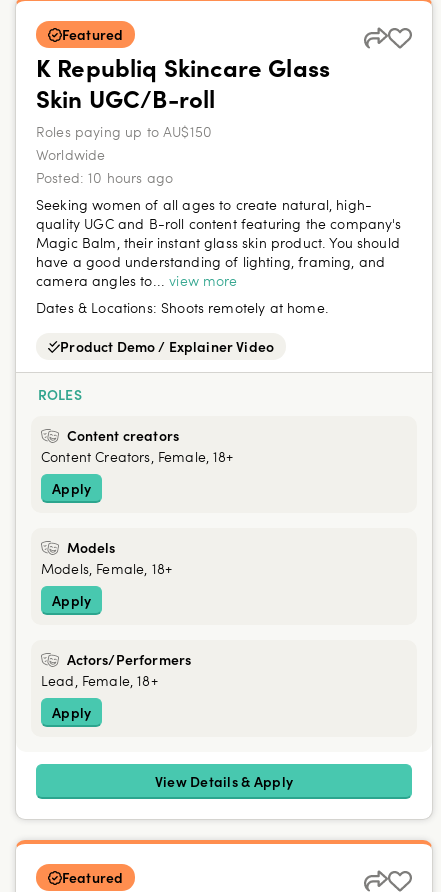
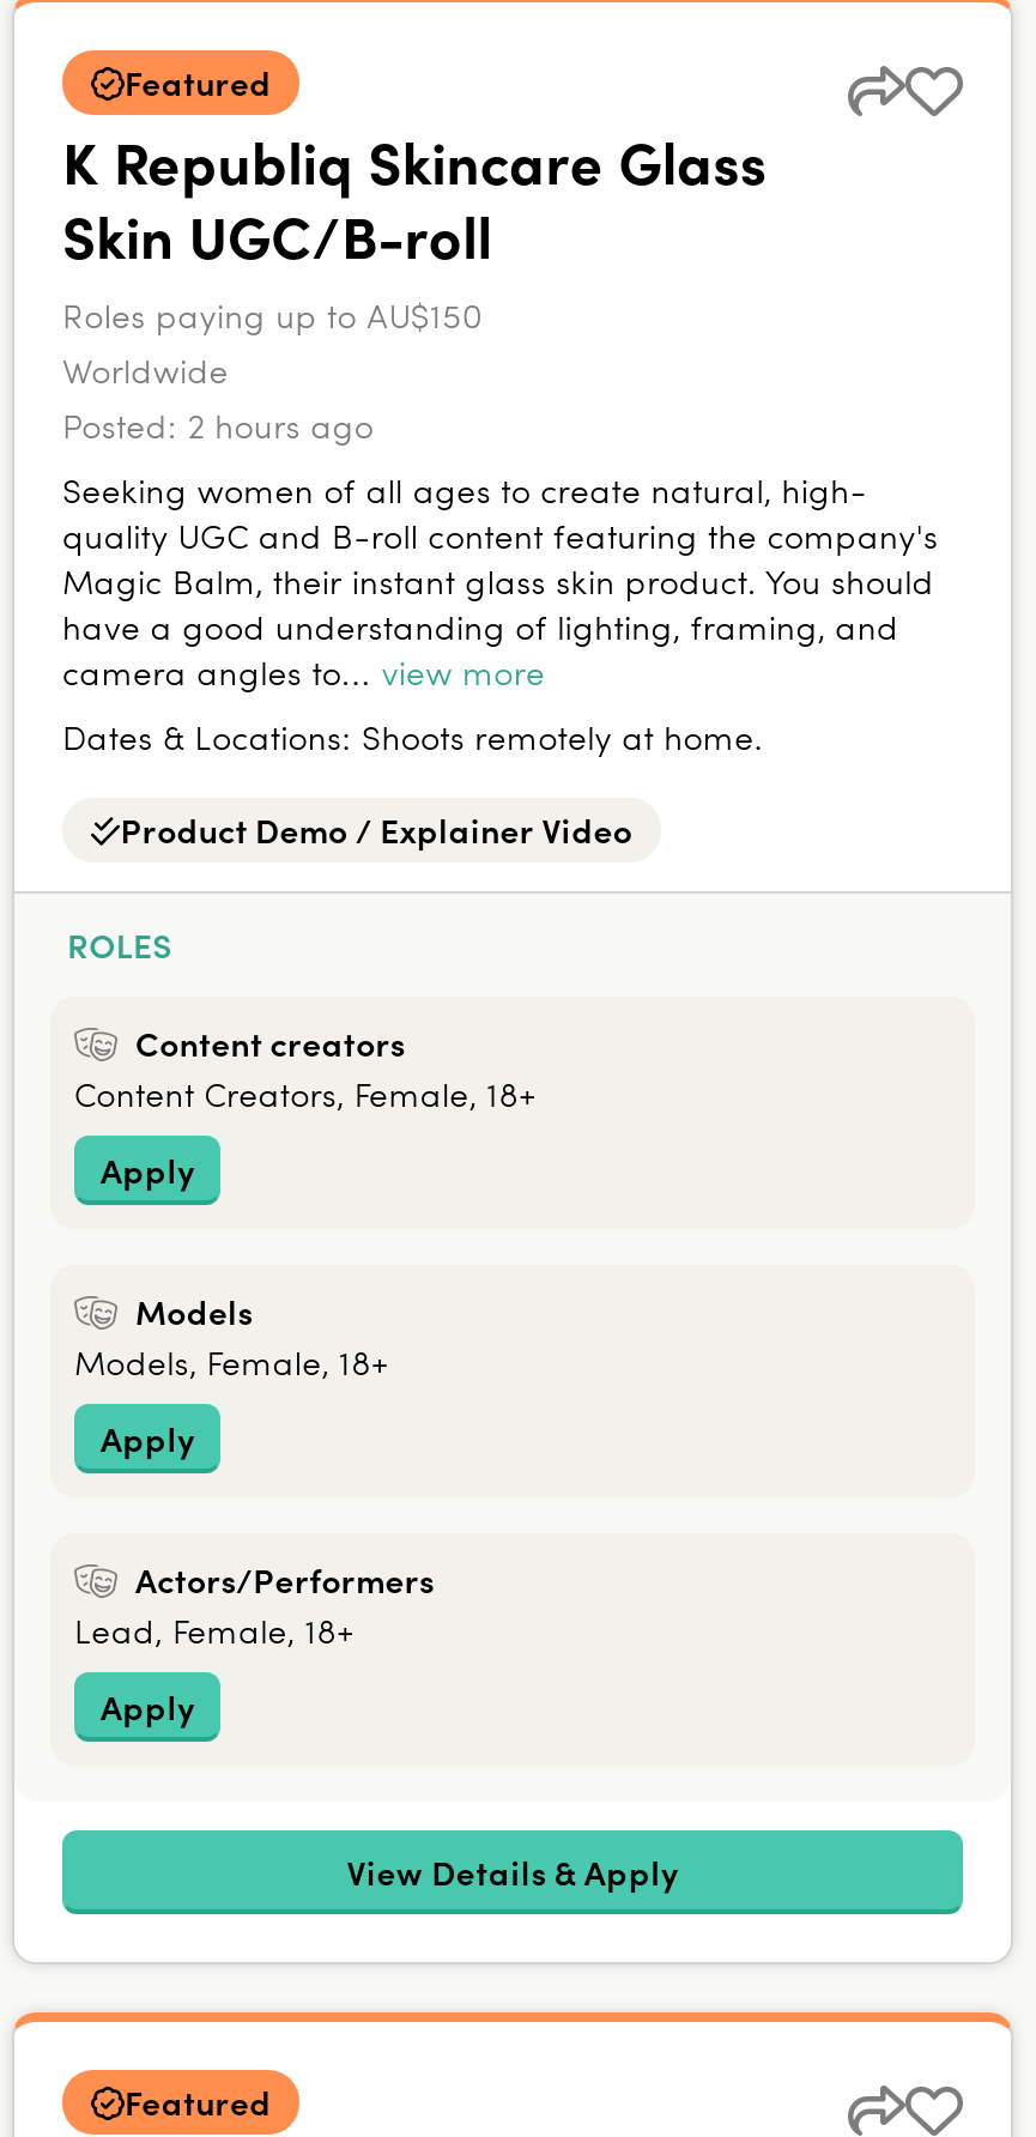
[36,168,173,187] Posted: 10 hours ago -> [62,402,374,448] Posted: 2 hours ago

